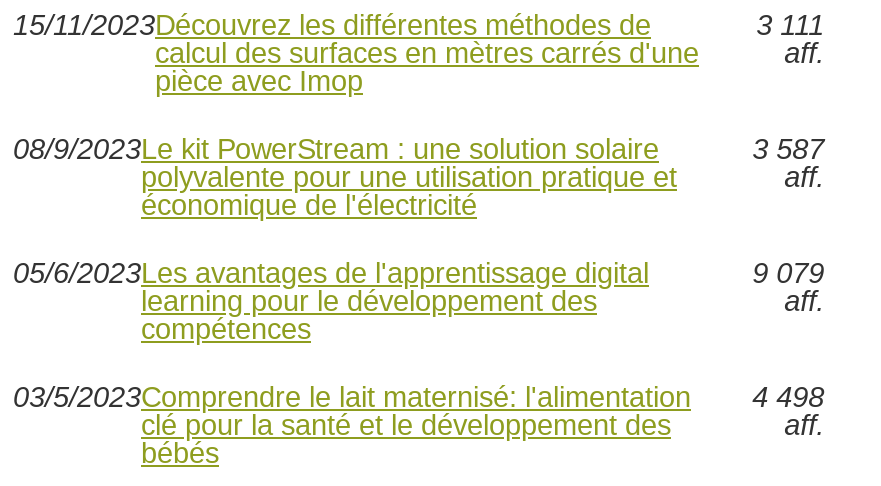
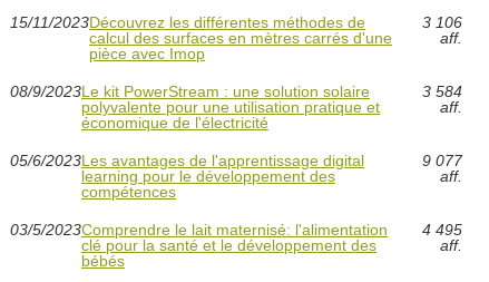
[756,9,824,41] 3 111 -> [422,13,462,31] 3 106
[752,133,824,165] 3 587 -> [422,82,462,100] 3 584
[752,257,824,289] 9 079 -> [422,152,462,169] 9 077
[13,381,824,413] 03/5/2023Comprendre le lait maternisé: l'alimentation 4 498 -> [10,221,462,239] 03/5/2023Comprendre le lait maternisé: l'alimentation 4 495

